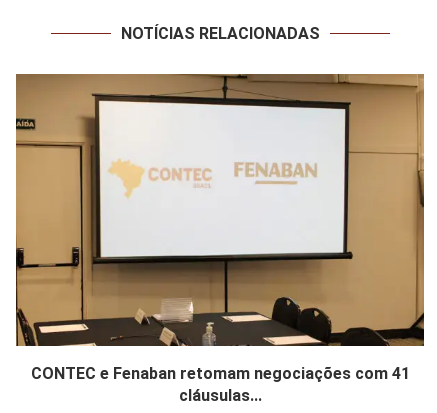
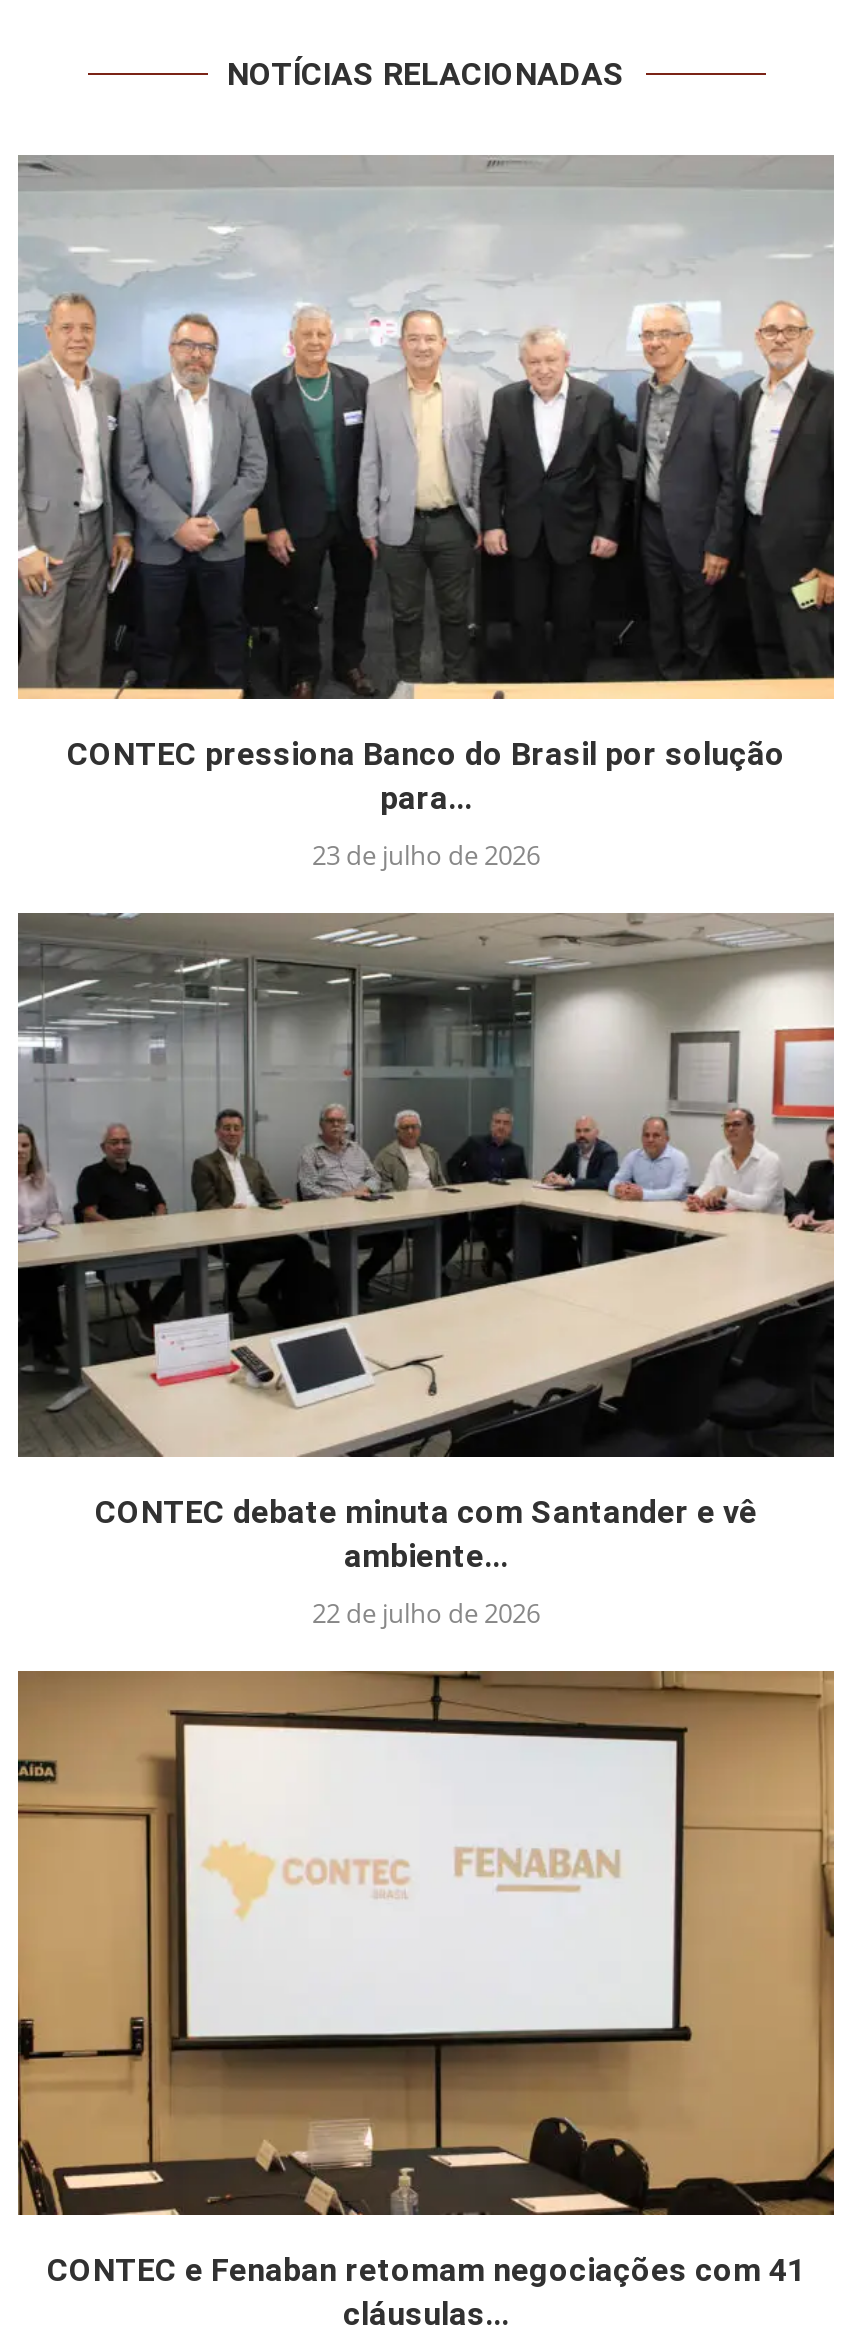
none -> [16,911,836,1632] [image] | CONTEC debate minuta com Santander e vê | ambiente... | 22 de julho de 2026
none -> [18,155,836,874] [image] | CONTEC pressiona Banco do Brasil por solução | para... | 23 de julho de 2026

